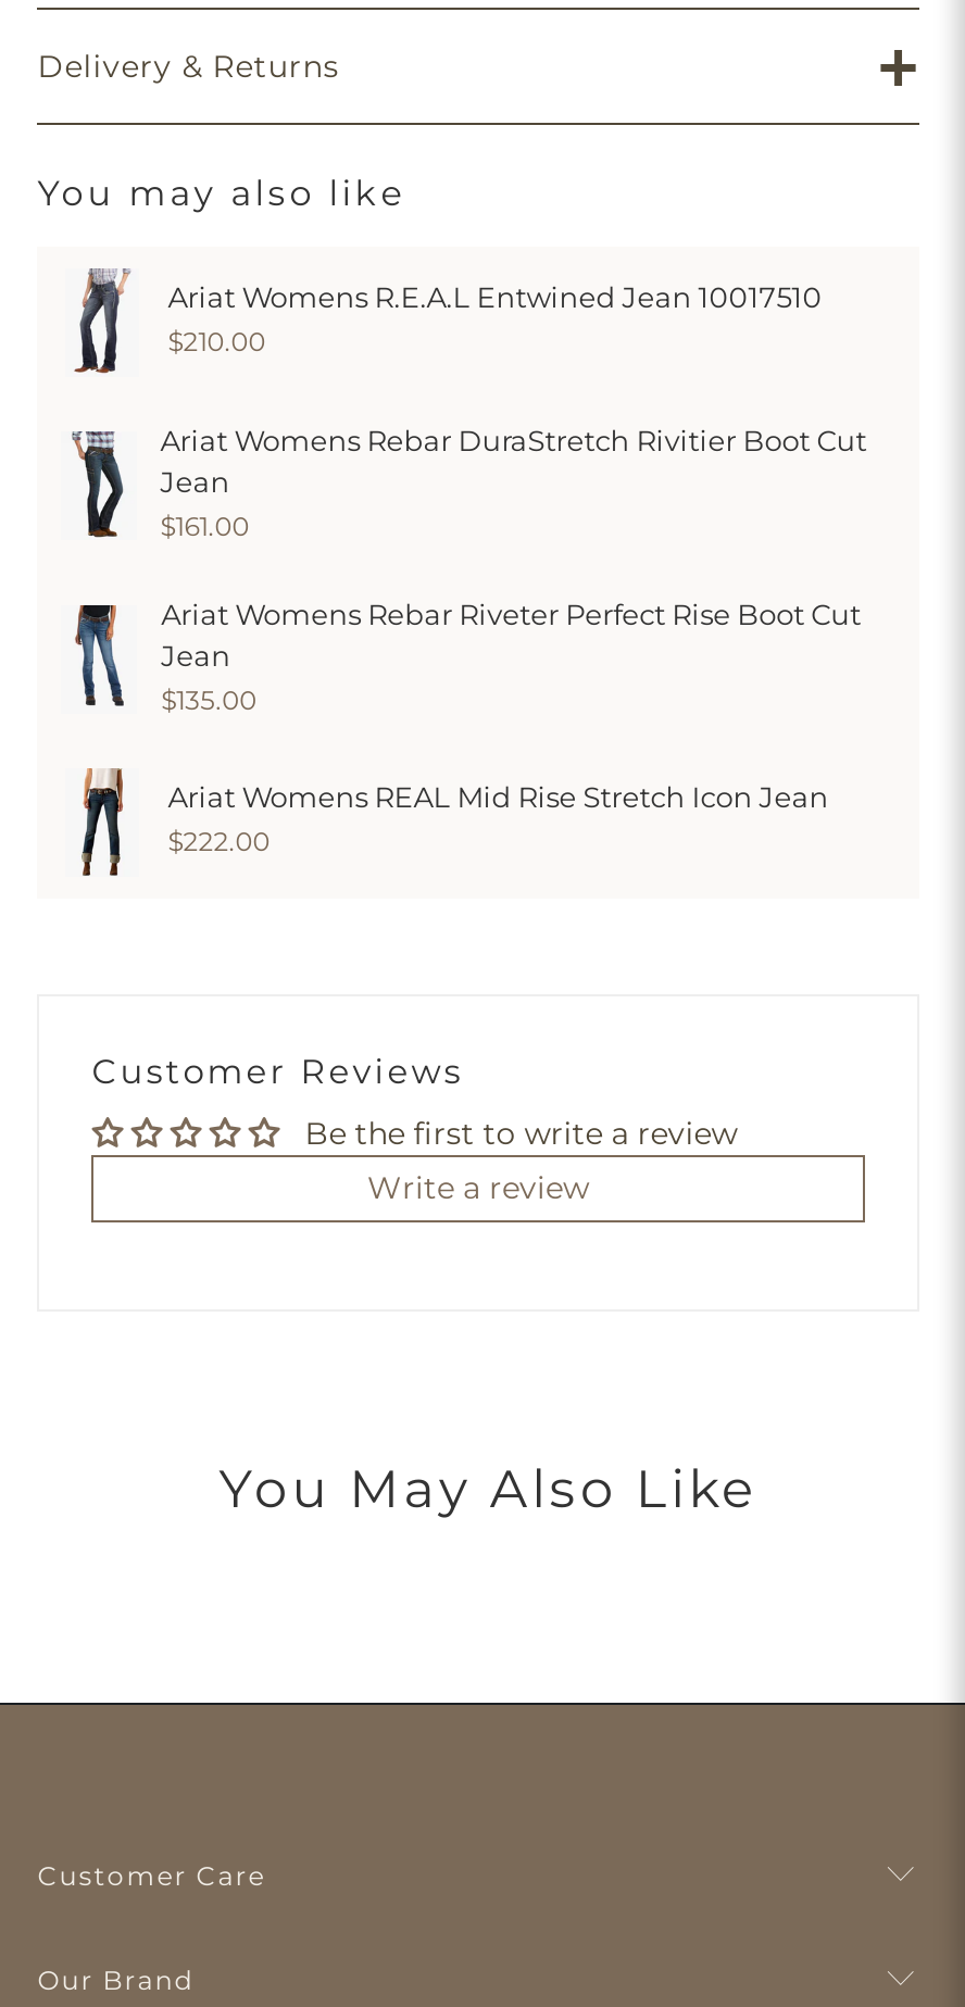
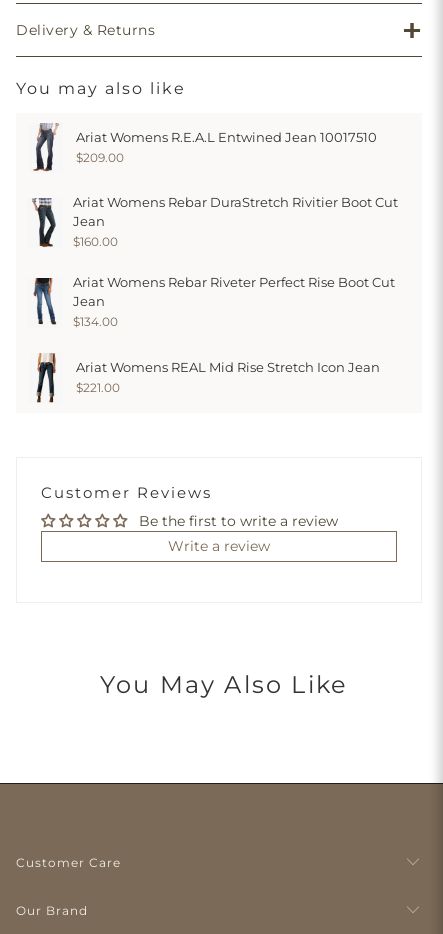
[168,325,266,358] $210.00 -> [76,150,124,165] $209.00
[160,509,249,541] $161.00 -> [73,234,118,249] $160.00
[161,683,257,715] $135.00 -> [73,314,118,329] $134.00
[168,825,270,858] $222.00 -> [76,380,120,395] $221.00

